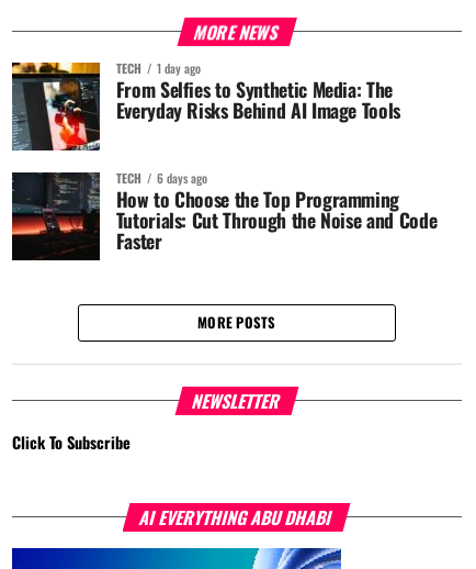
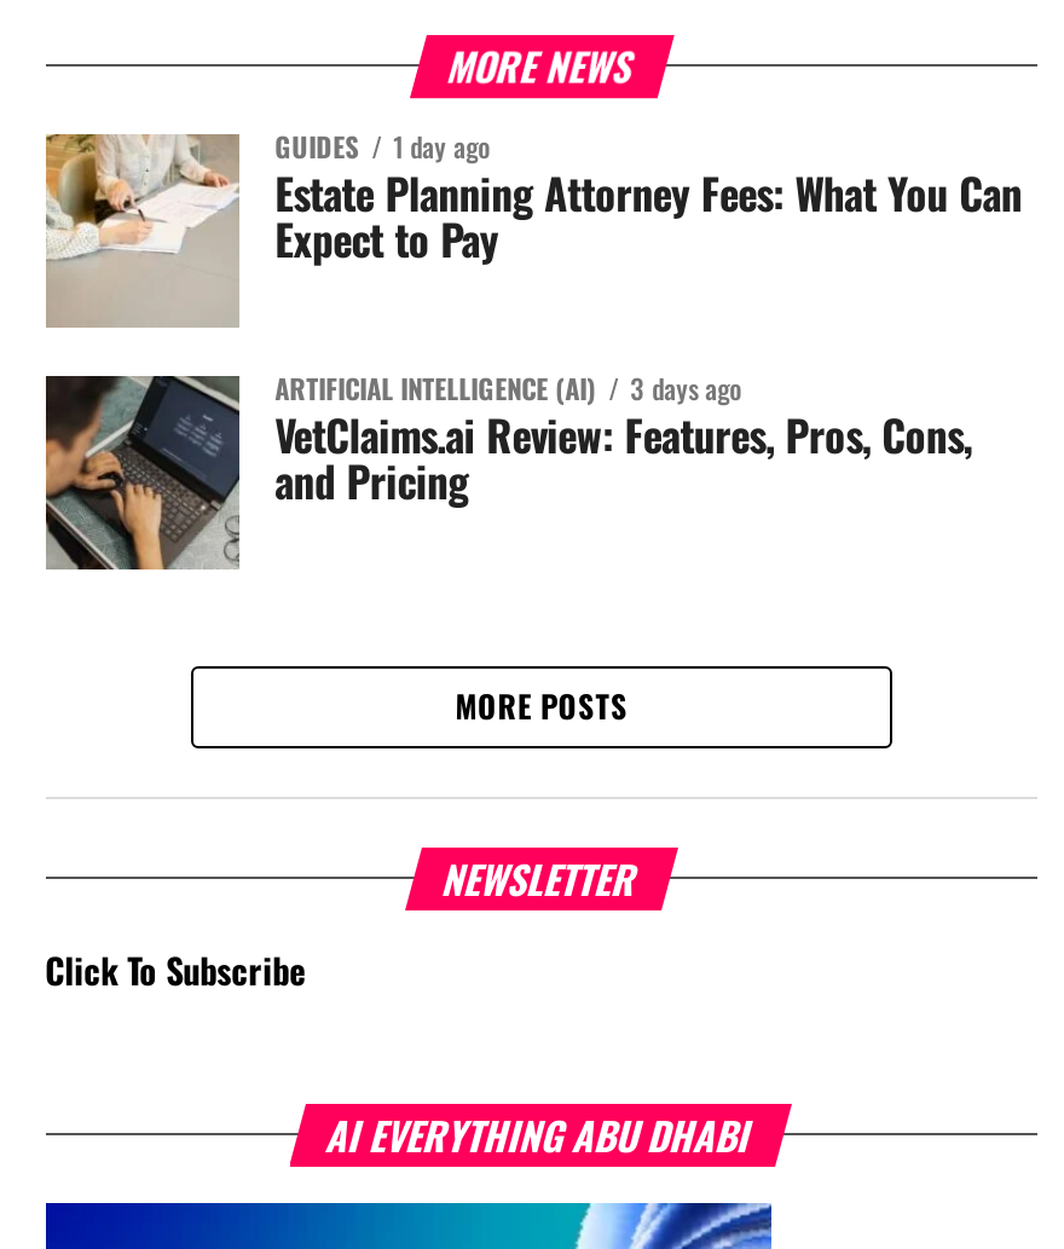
[11,59,141,150] [image] | TECH -> [44,127,360,328] [image] | GUIDES
[116,75,400,124] From Selfies to Synthetic Media: The | Everyday Risks Behind AI Image Tools -> [275,161,1022,270] Estate Planning Attorney Fees: What You Can | Expect to Pay
[11,169,437,261] [image] | TECH | 6 days ago | How to Choose the Top Programming | Tutorials: Cut Through the Noise and Code | Faster -> [44,369,972,572] [image] | ARTIFICIAL INTELLIGENCE (AI) | 3 days ago | VetClaims.ai Review: Features, Pros, Cons, | and Pricing

